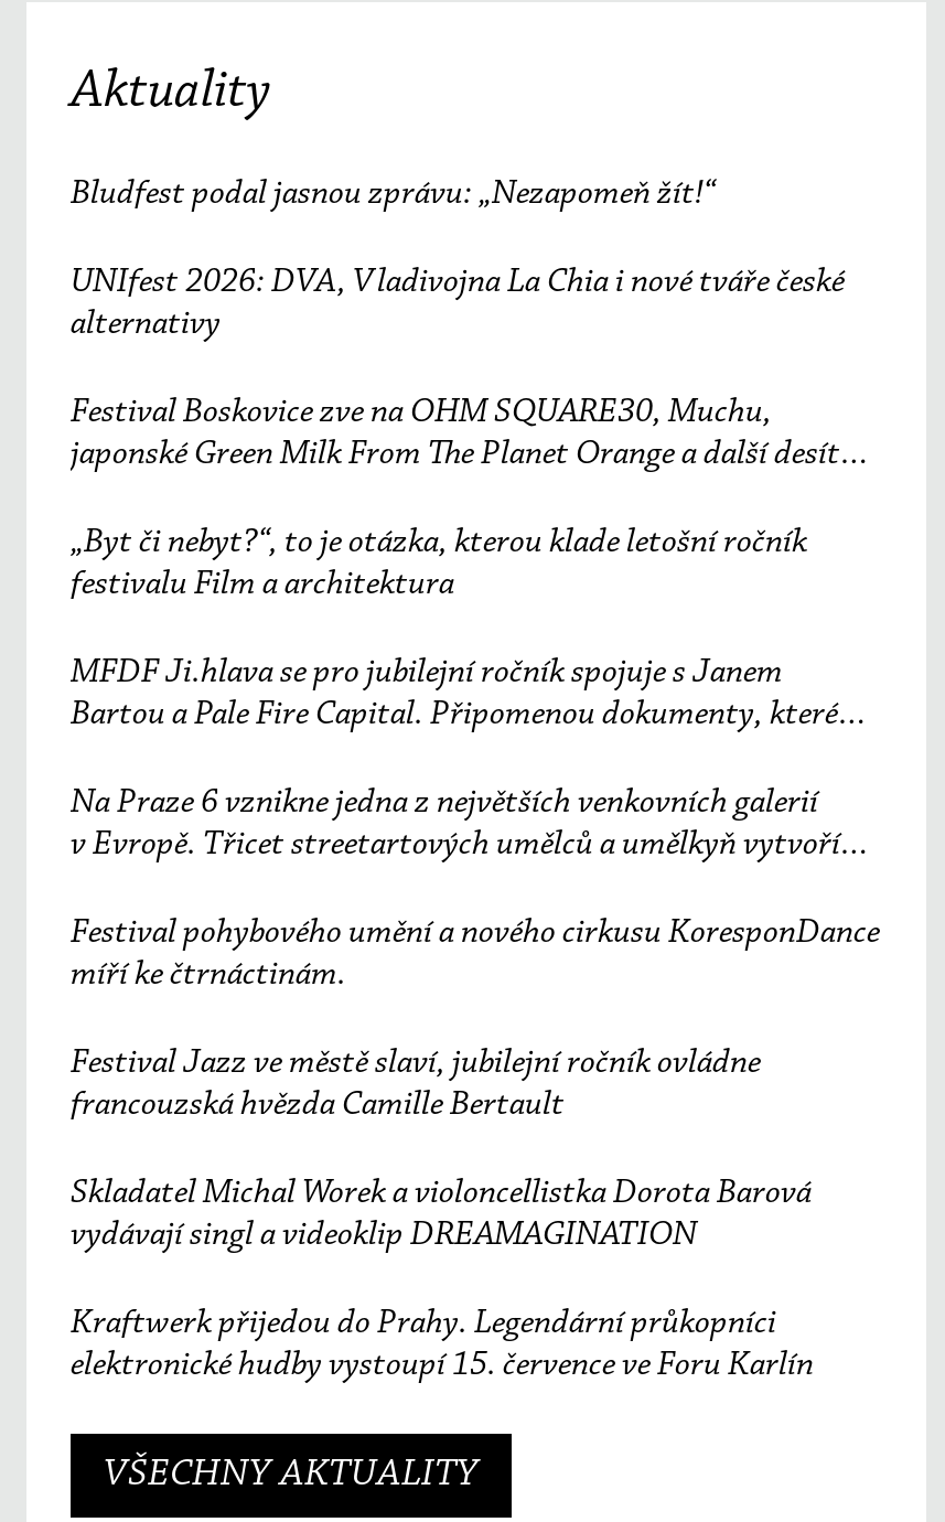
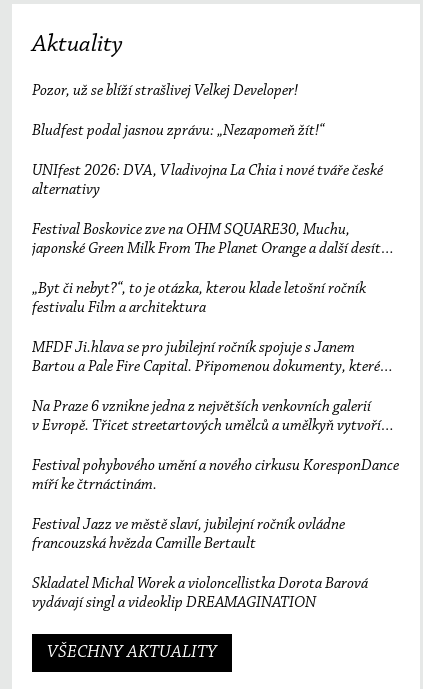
none -> [32,83,298,99] Pozor, už se blíží strašlivej Velkej Developer!
moved [71,176,880,1211] -> [32,123,399,592]: Bludfest podal jasnou zprávu: „Nezapomeň žít!“ | UNIfest 2026: DVA, Vladivojna La Chia i nové tváře české | alternativy | ... | francouzská hvězda Camille Bertault | Skladatel Michal Worek a violoncellistka Dorota Barová
[71,1306,814,1383] Kraftwerk přijedou do Prahy. Legendární průkopníci | elektronické hudby vystoupí 15. července ve Foru Karlín -> none

